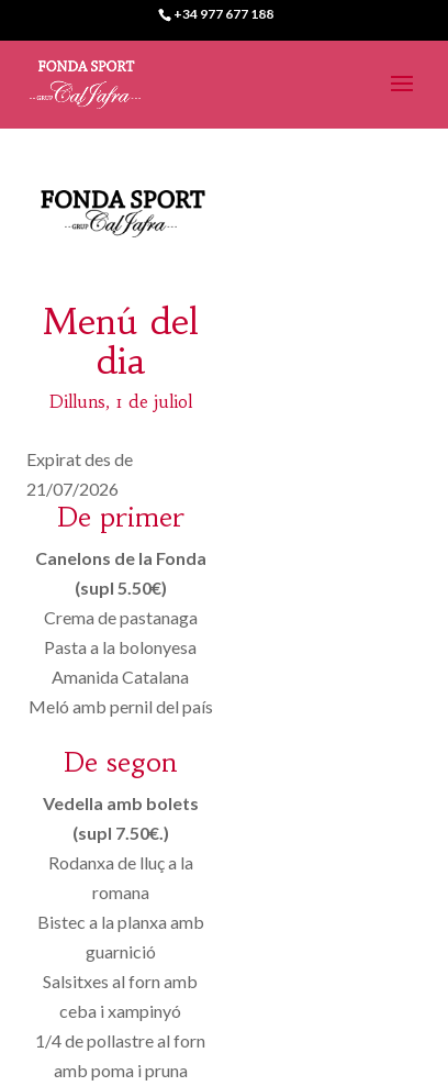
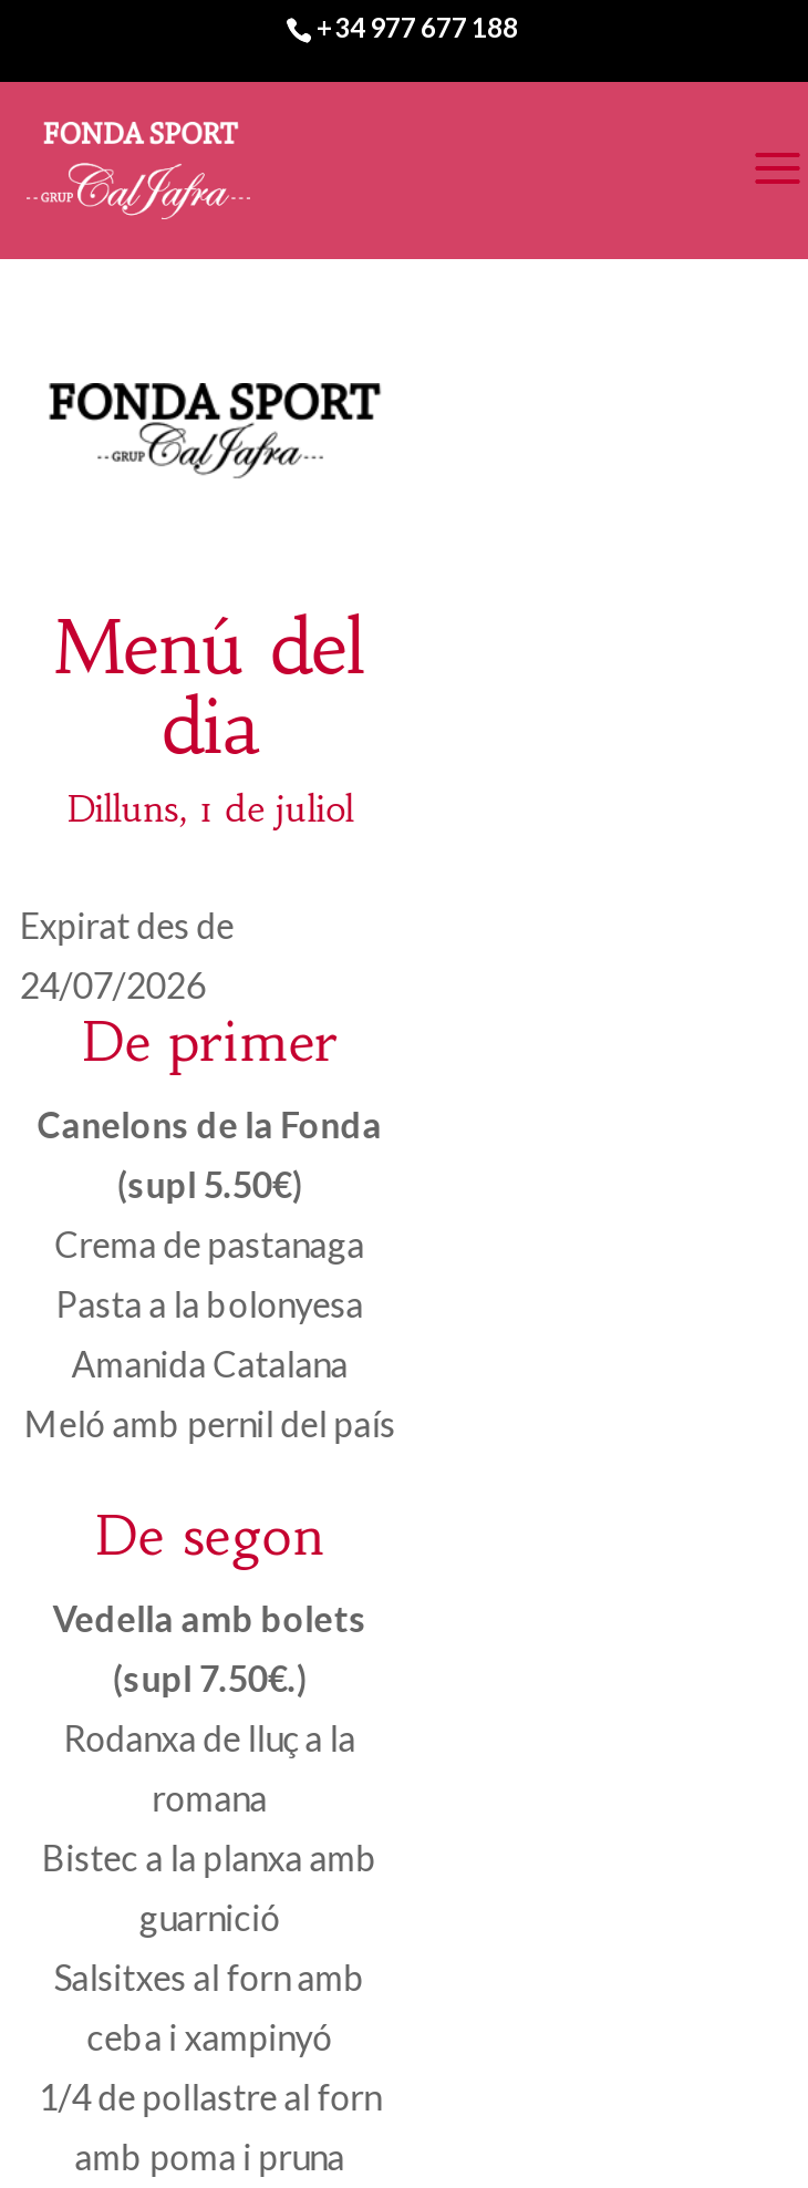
[26,479,118,500] 21/07/2026 -> [19,964,205,1007] 24/07/2026

